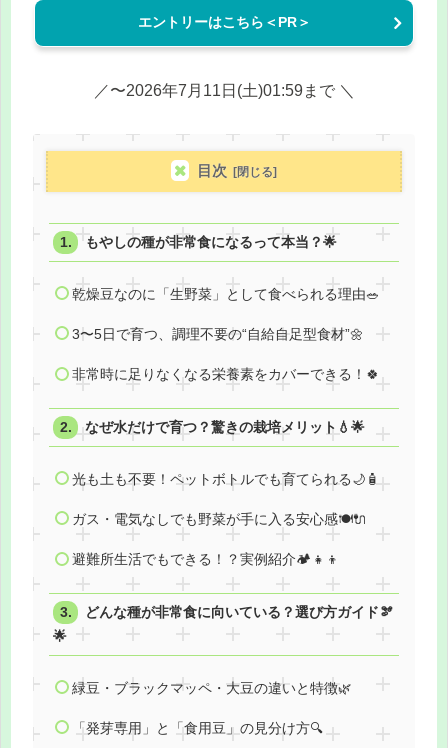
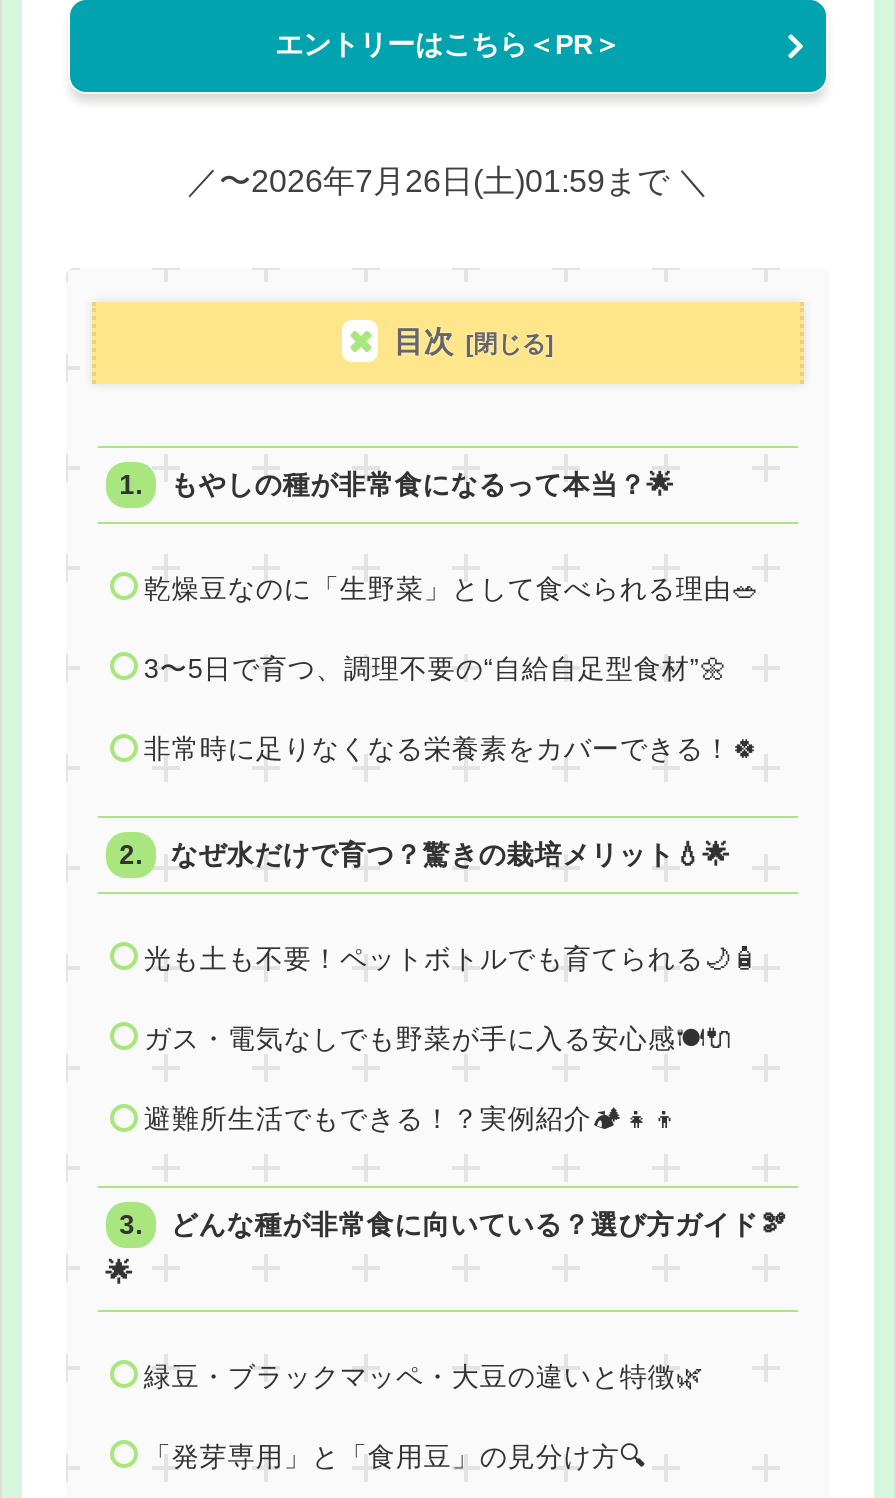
[93,82,354,99] ／〜2026年7月11日(土)01:59まで ＼ -> [187,163,709,197] ／〜2026年7月26日(土)01:59まで ＼

